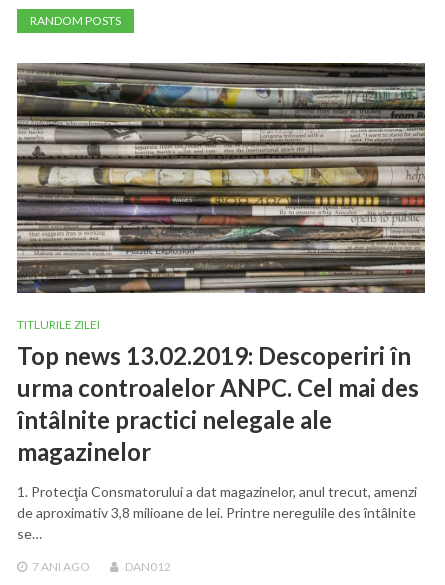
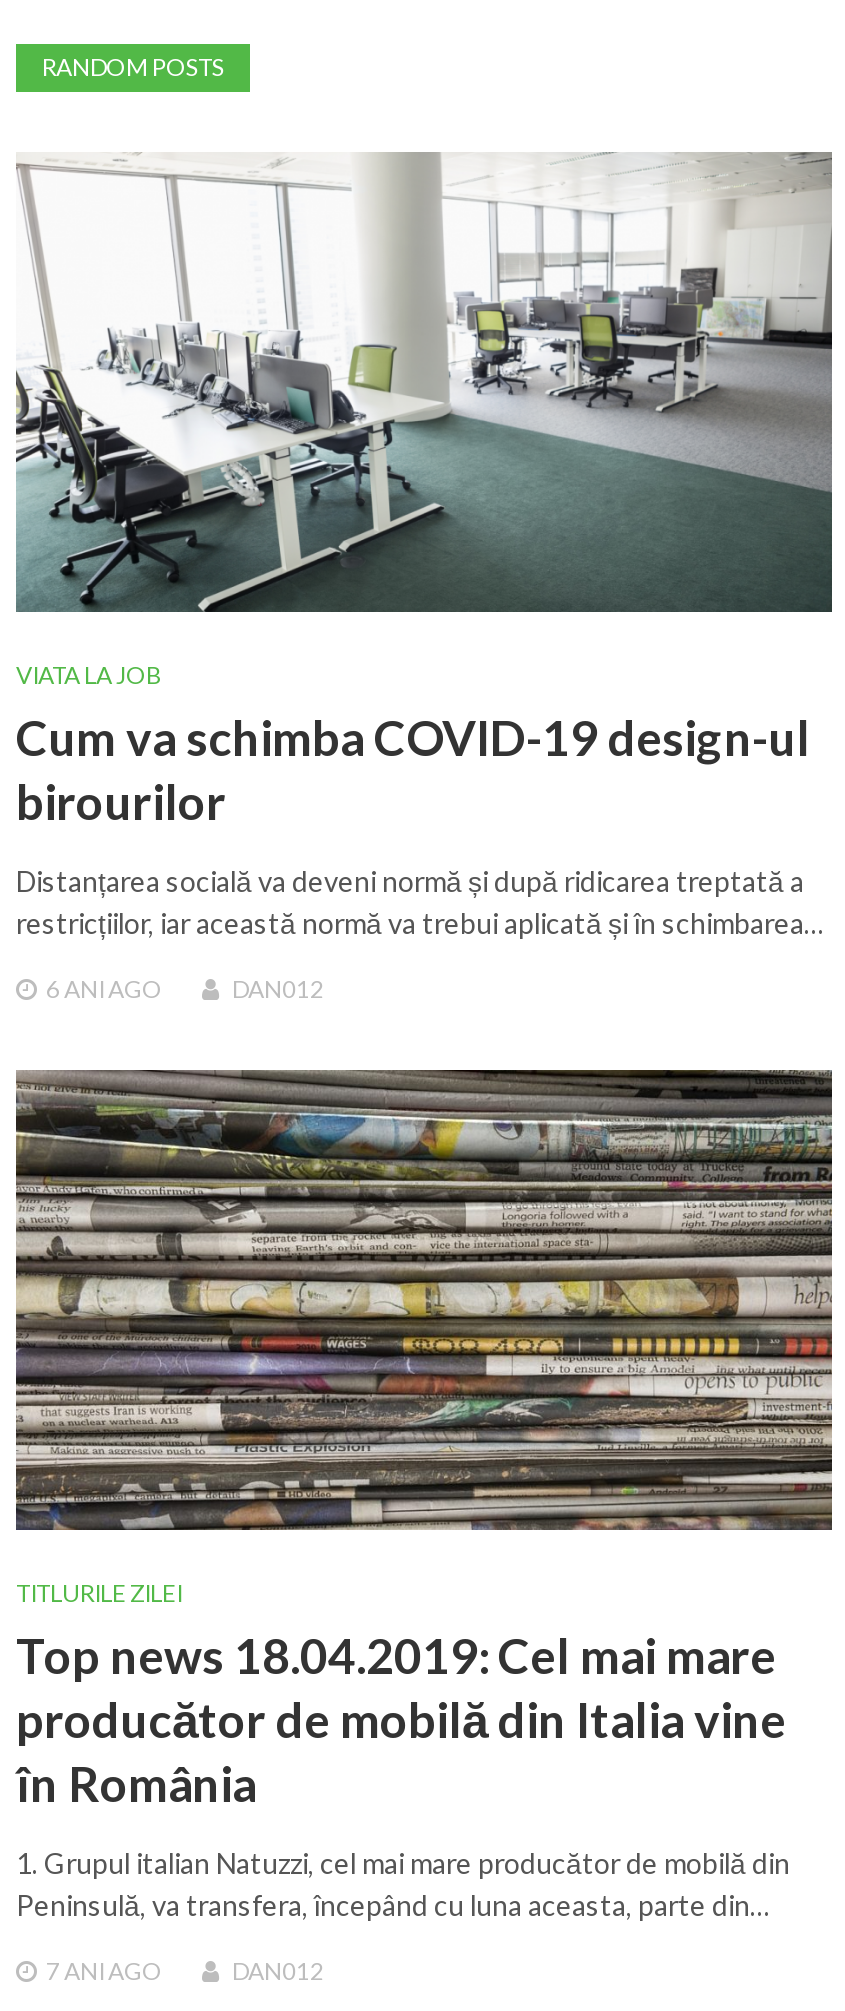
none -> [14,152,832,1003] [image] | VIATA LA JOB | Cum va schimba COVID-19 design-ul | birourilor | Distanțarea socială va deveni normă și după ridicarea treptată a | restricțiilor, iar această normă va trebui aplicată și în schimbarea… | 6 ANI AGO | DAN012
moved [15,62,427,332] -> [12,1068,836,1607]: [image] | TITLURILE ZILEI
[17,341,419,466] Top news 13.02.2019: Descoperiri în | urma controalelor ANPC. Cel mai des | întâlnite practici nelegale ale | magazinelor -> [16,1625,786,1811] Top news 18.04.2019: Cel mai mare | producător de mobilă din Italia vine | în România
[17,483,417,542] 1. Protecţia Consmatorului a dat magazinelor, anul trecut, amenzi | de aproximativ 3,8 milioane de lei. Printre neregulile des întâlnite | se… -> [16,1845,790,1921] 1. Grupul italian Natuzzi, cel mai mare producător de mobilă din | Peninsulă, va transfera, începând cu luna aceasta, parte din…

